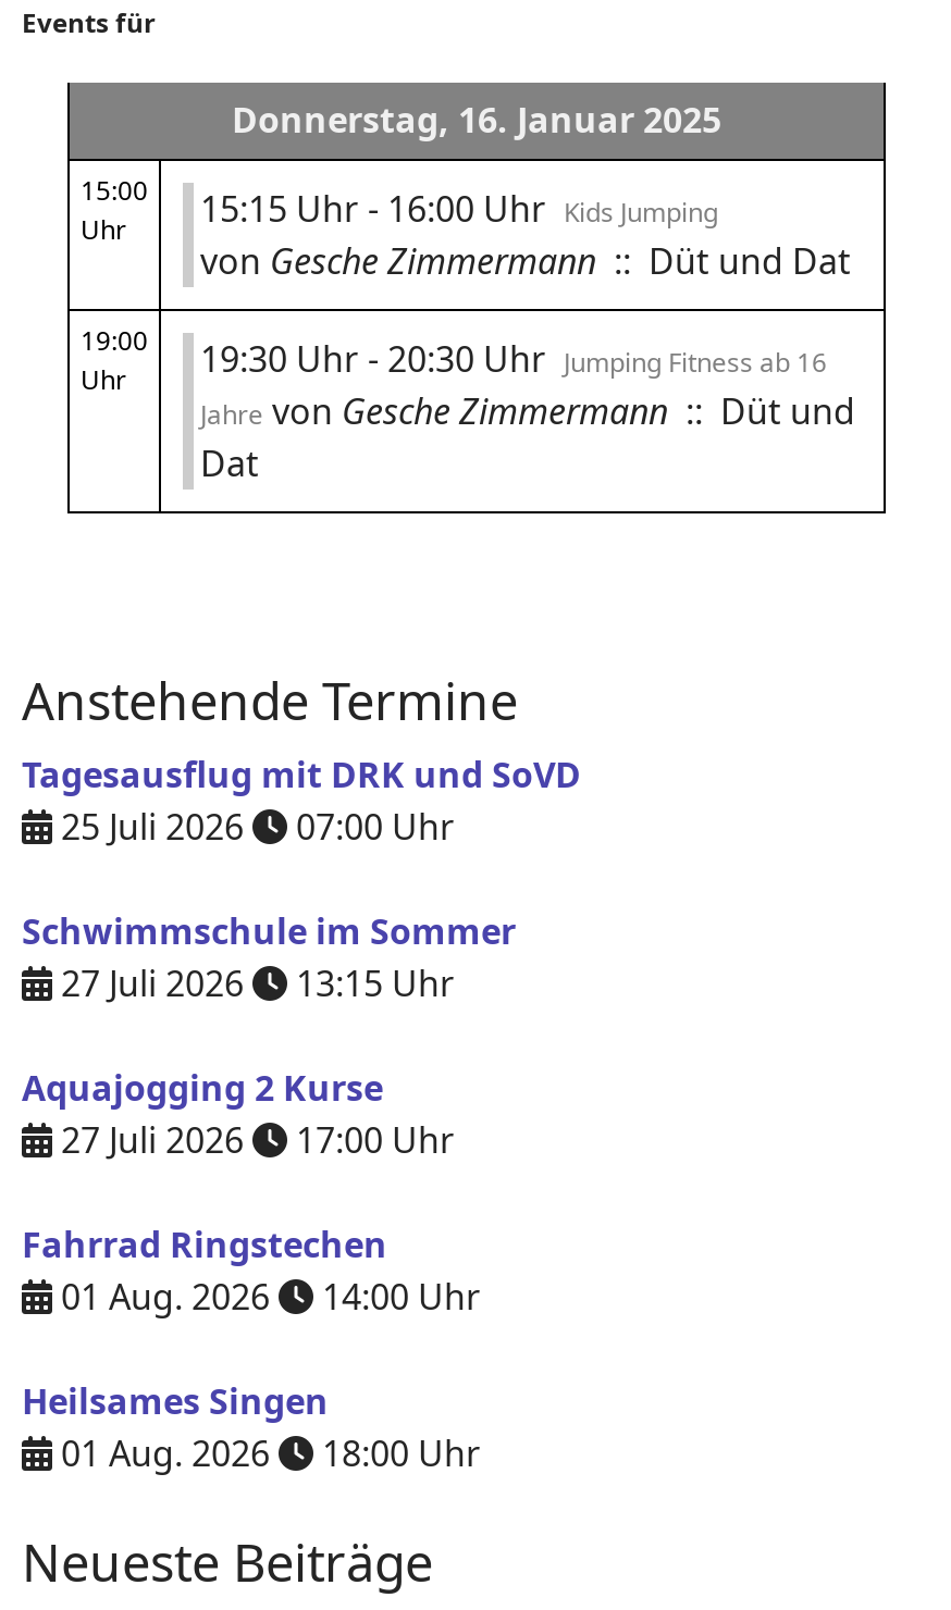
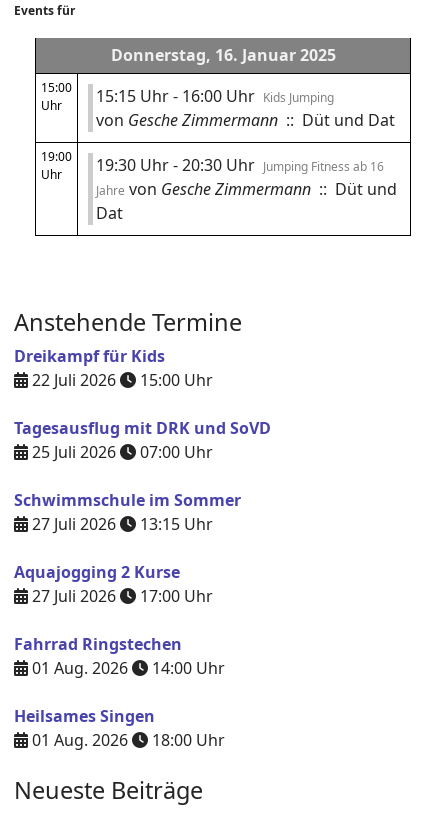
none -> [14,345,213,391] Dreikampf für Kids | 22 Juli 2026 | 15:00 Uhr

